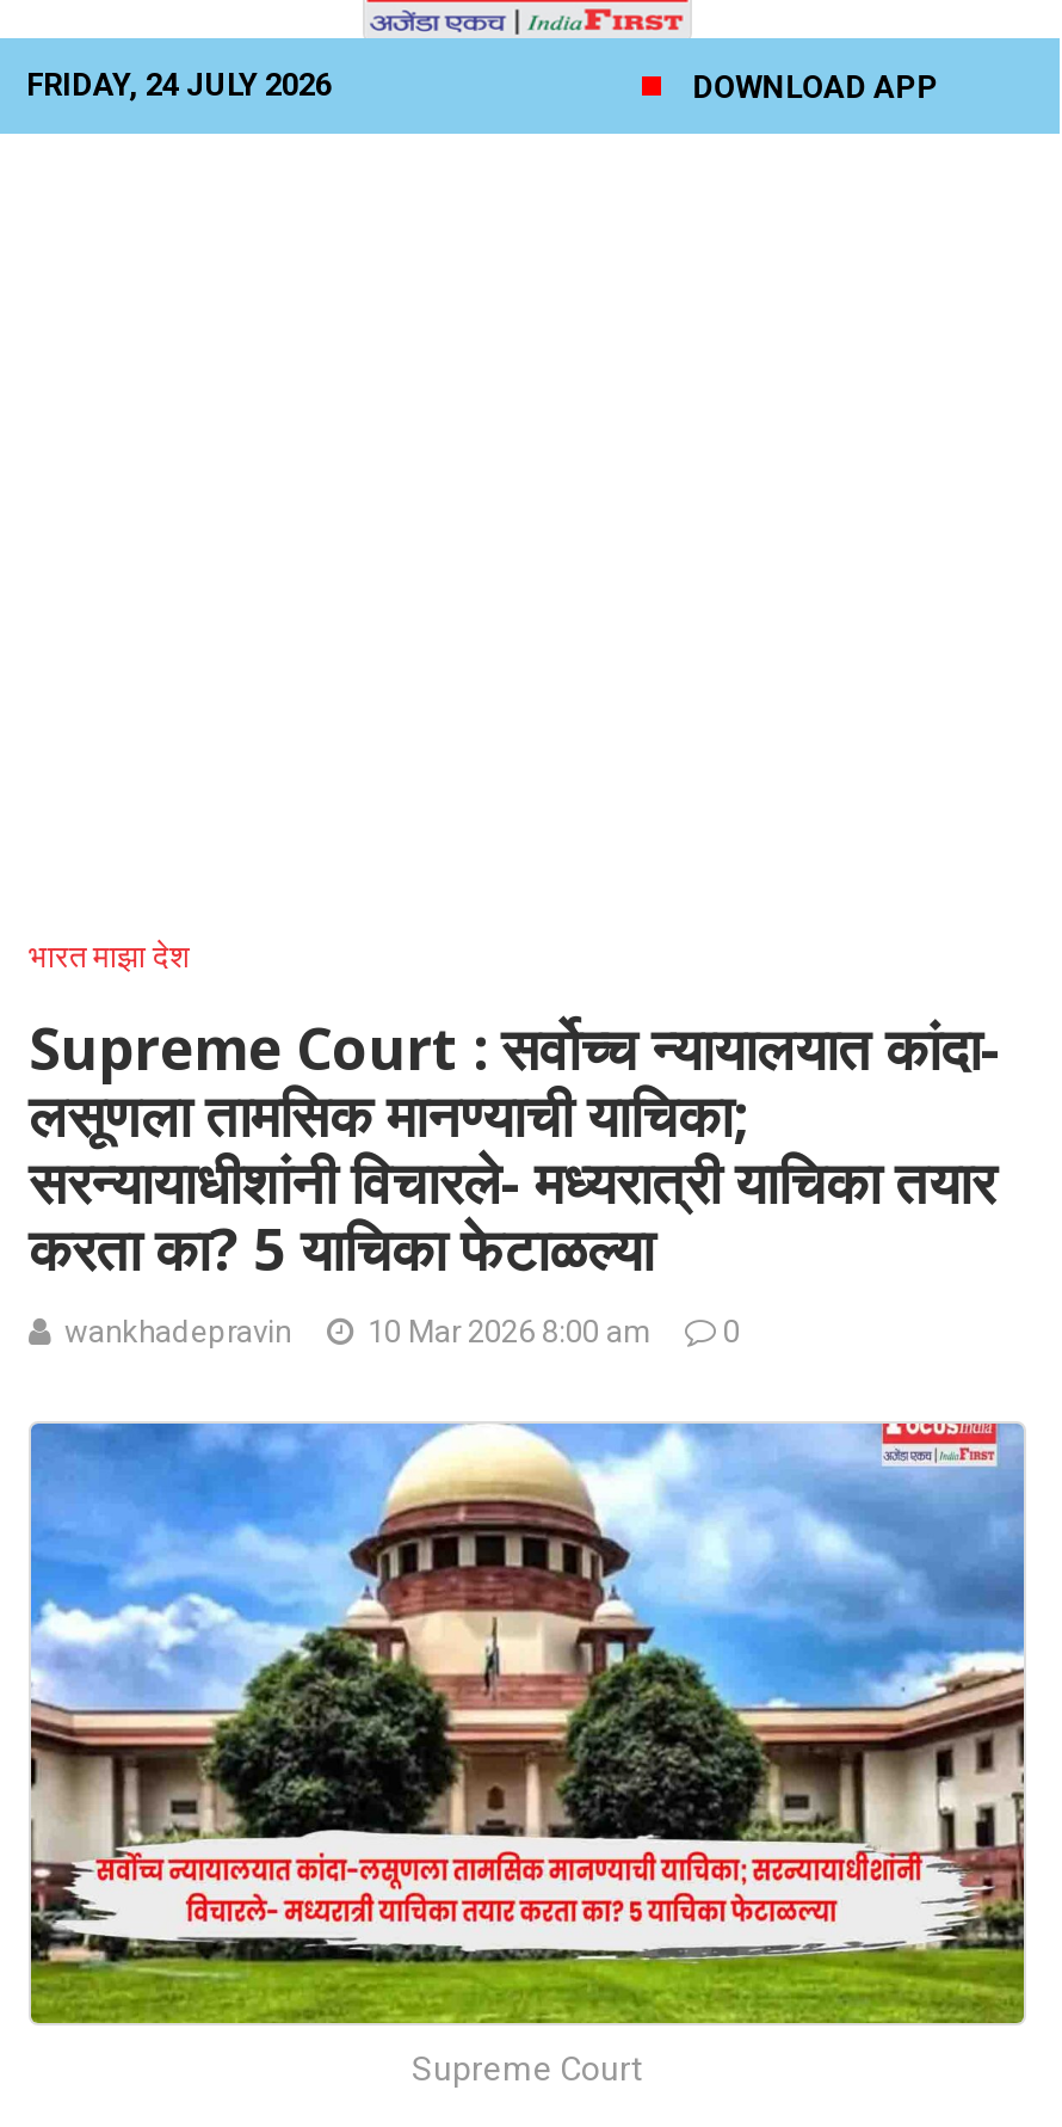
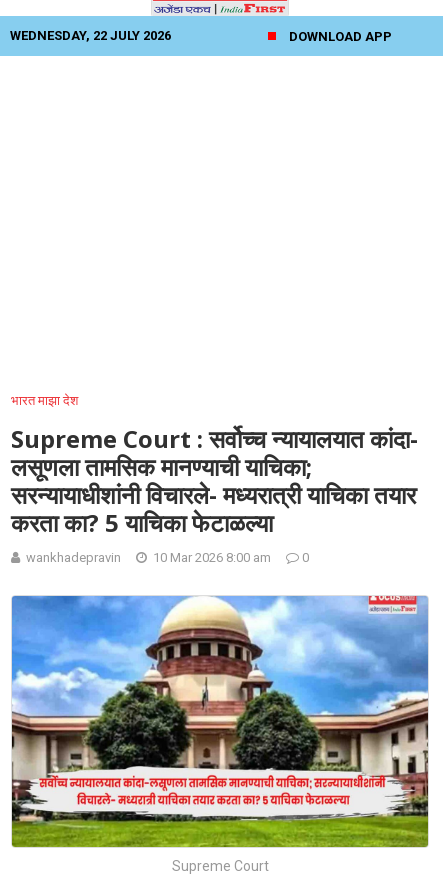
[26,67,332,103] FRIDAY, 24 JULY 2026 -> [10,28,171,43] WEDNESDAY, 22 JULY 2026

